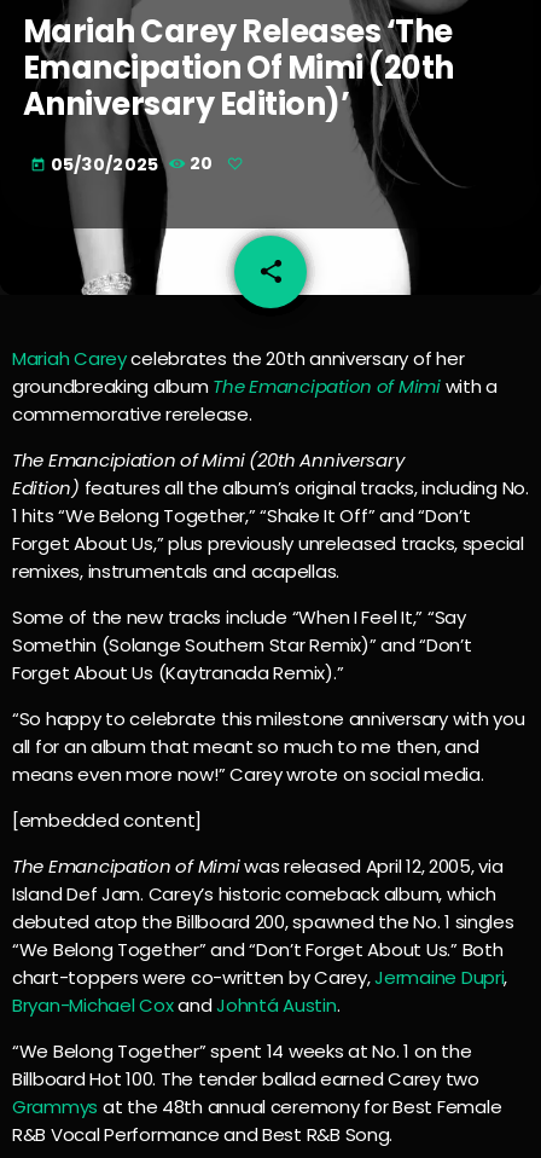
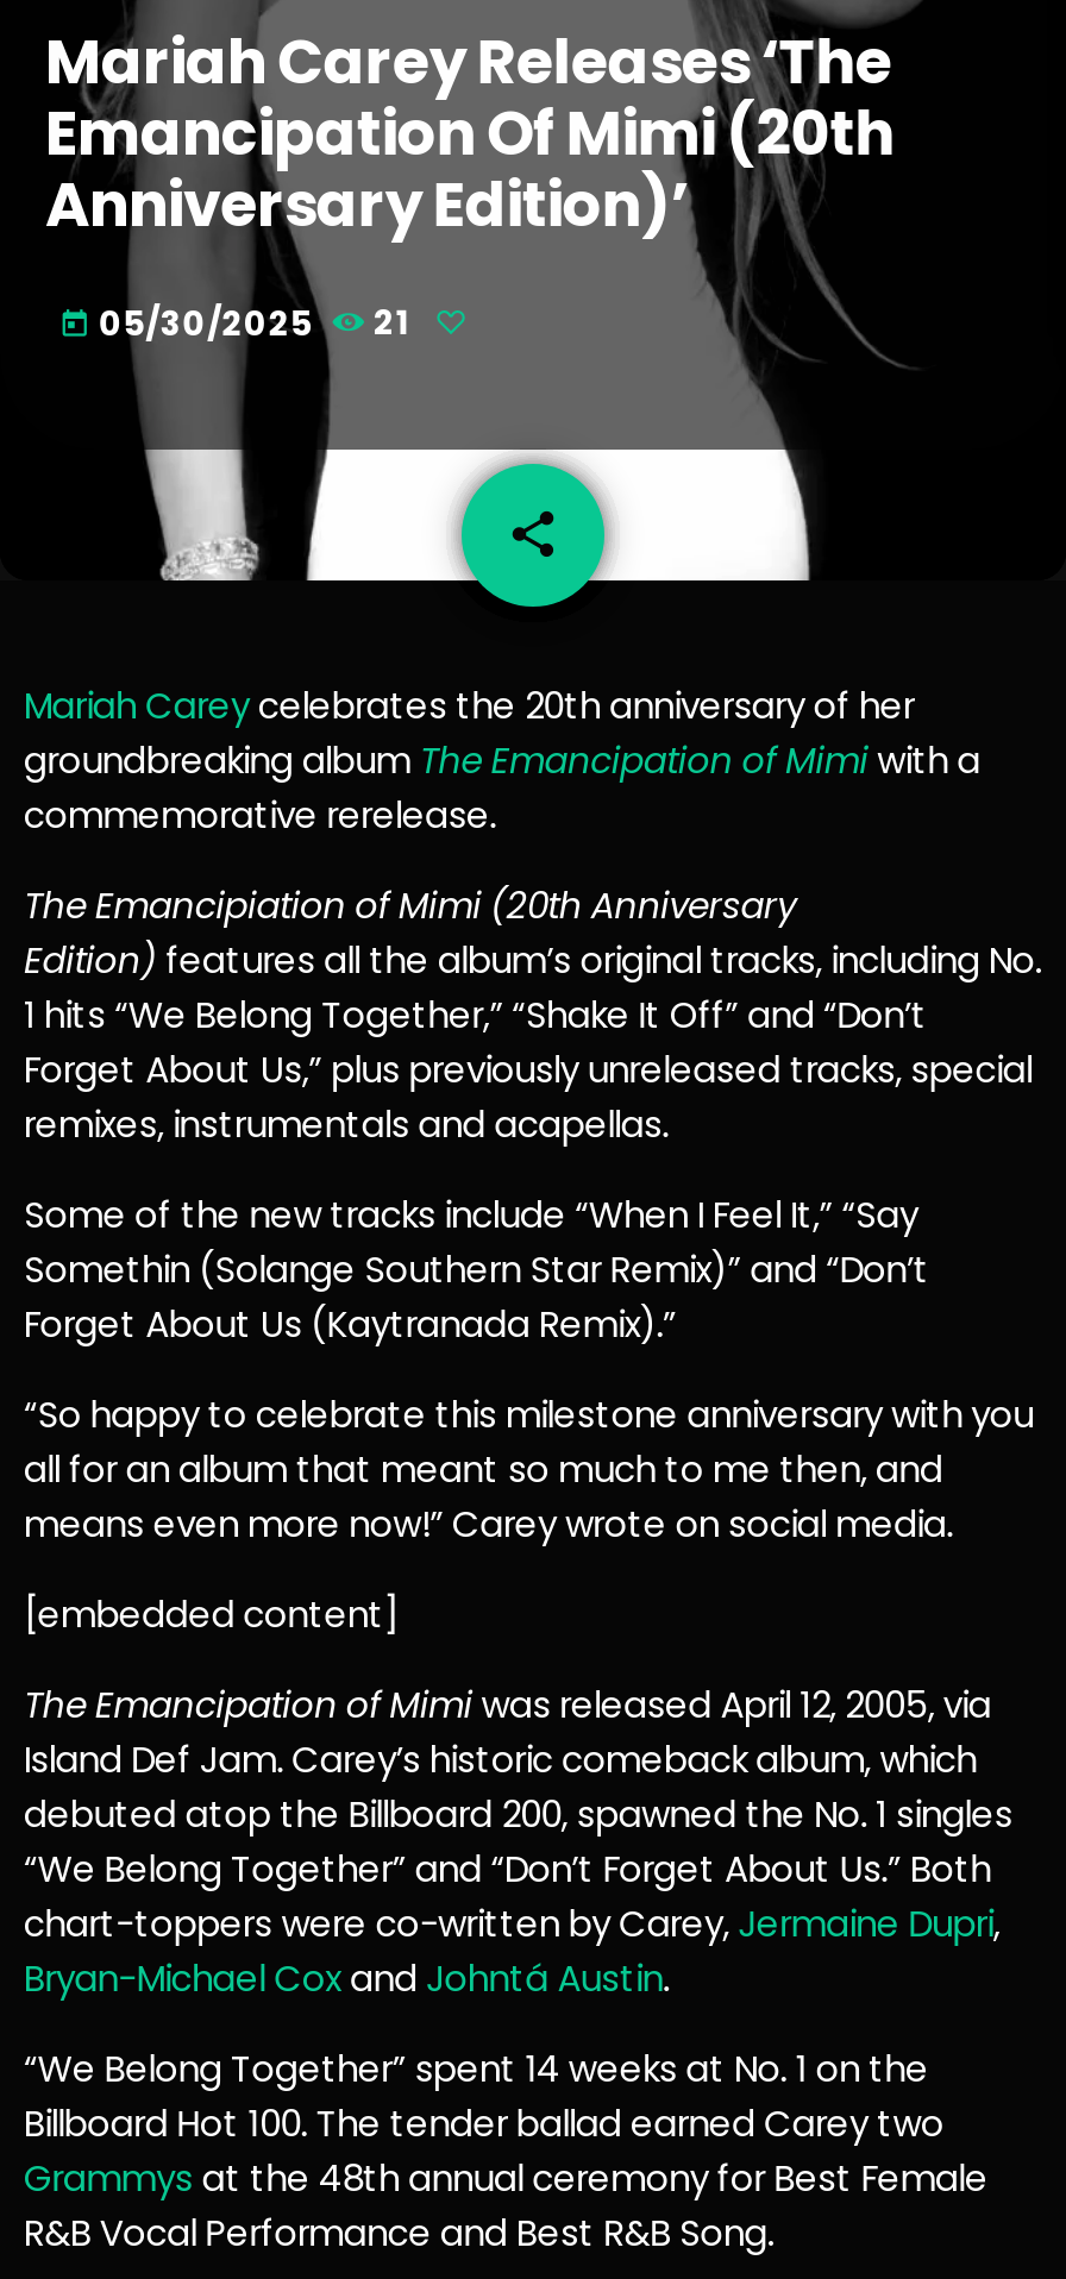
[190,152,217,176] 20 -> [374,299,416,347] 21

